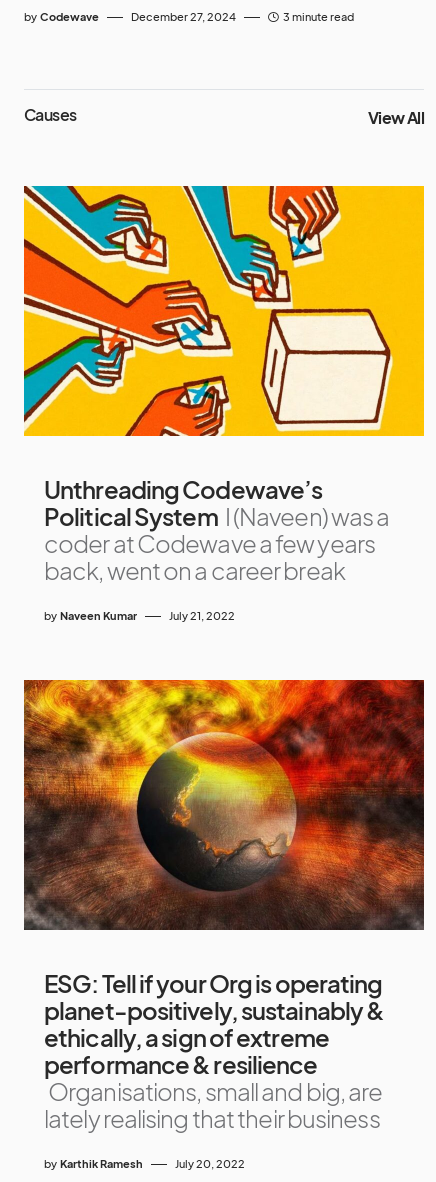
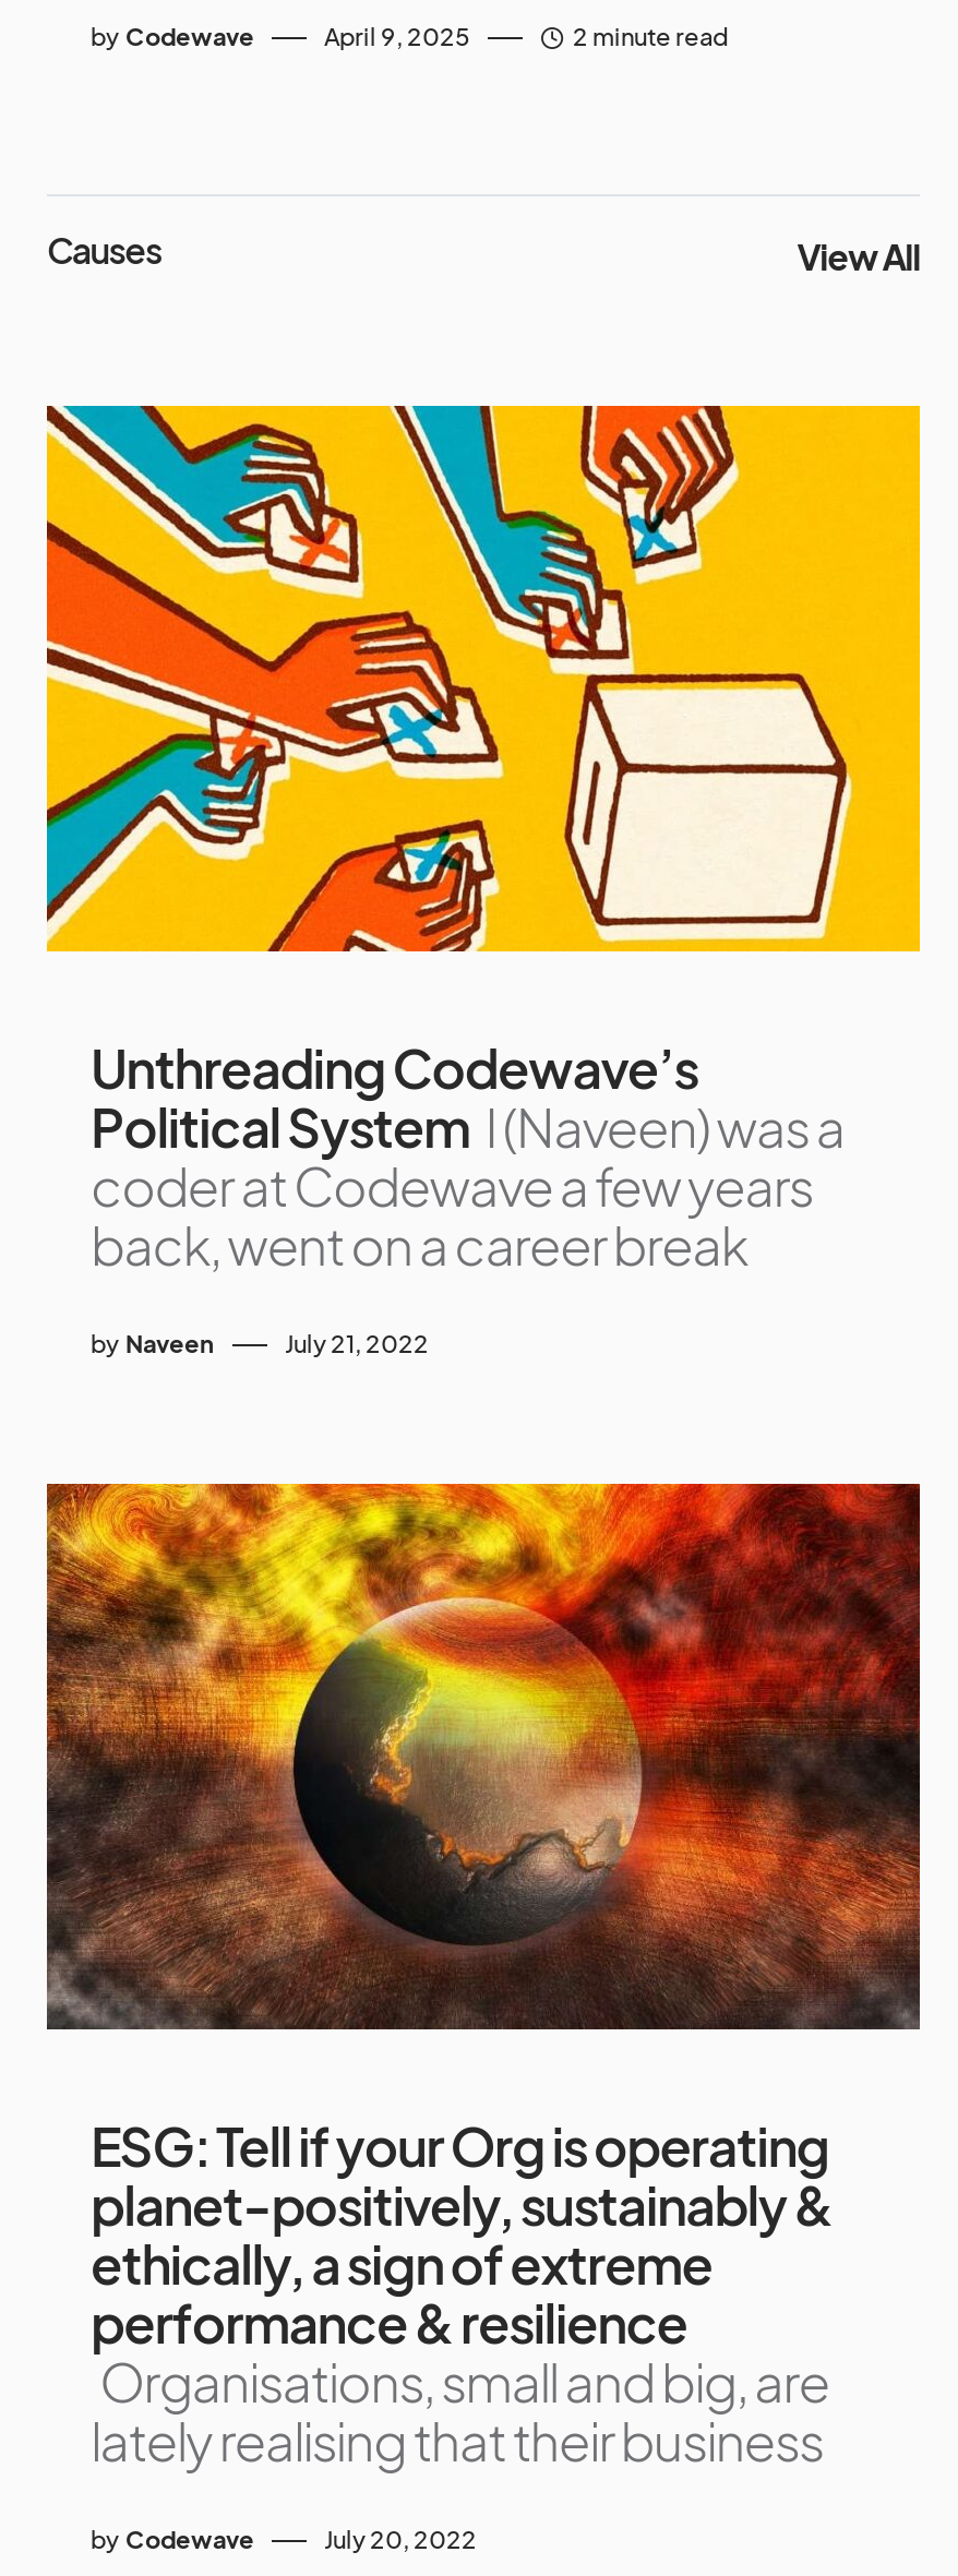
[131,10,354,23] December 27, 2024 | 3 minute read -> [324,22,728,50] April 9, 2025 | 2 minute read
[44,609,137,622] by Naveen Kumar -> [91,1329,215,1357] by Naveen
[44,1157,143,1170] by Karthik Ramesh -> [91,2525,254,2553] by Codewave

